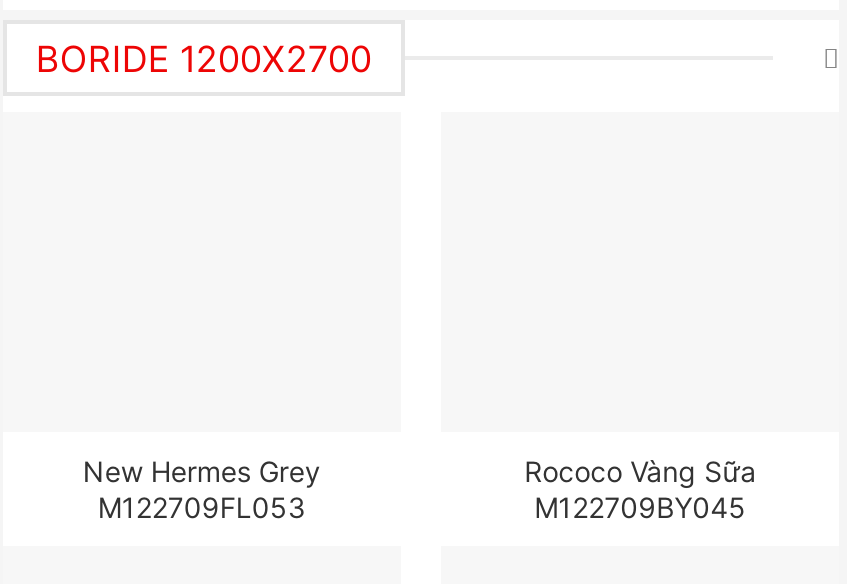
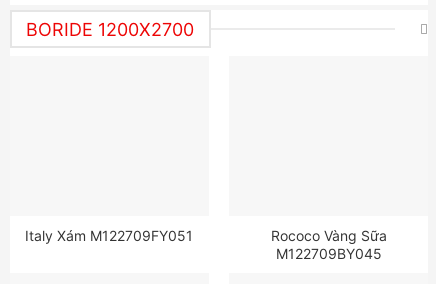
[83,453,321,523] New Hermes Grey | M122709FL053 -> [25,227,193,244] Italy Xám M122709FY051

